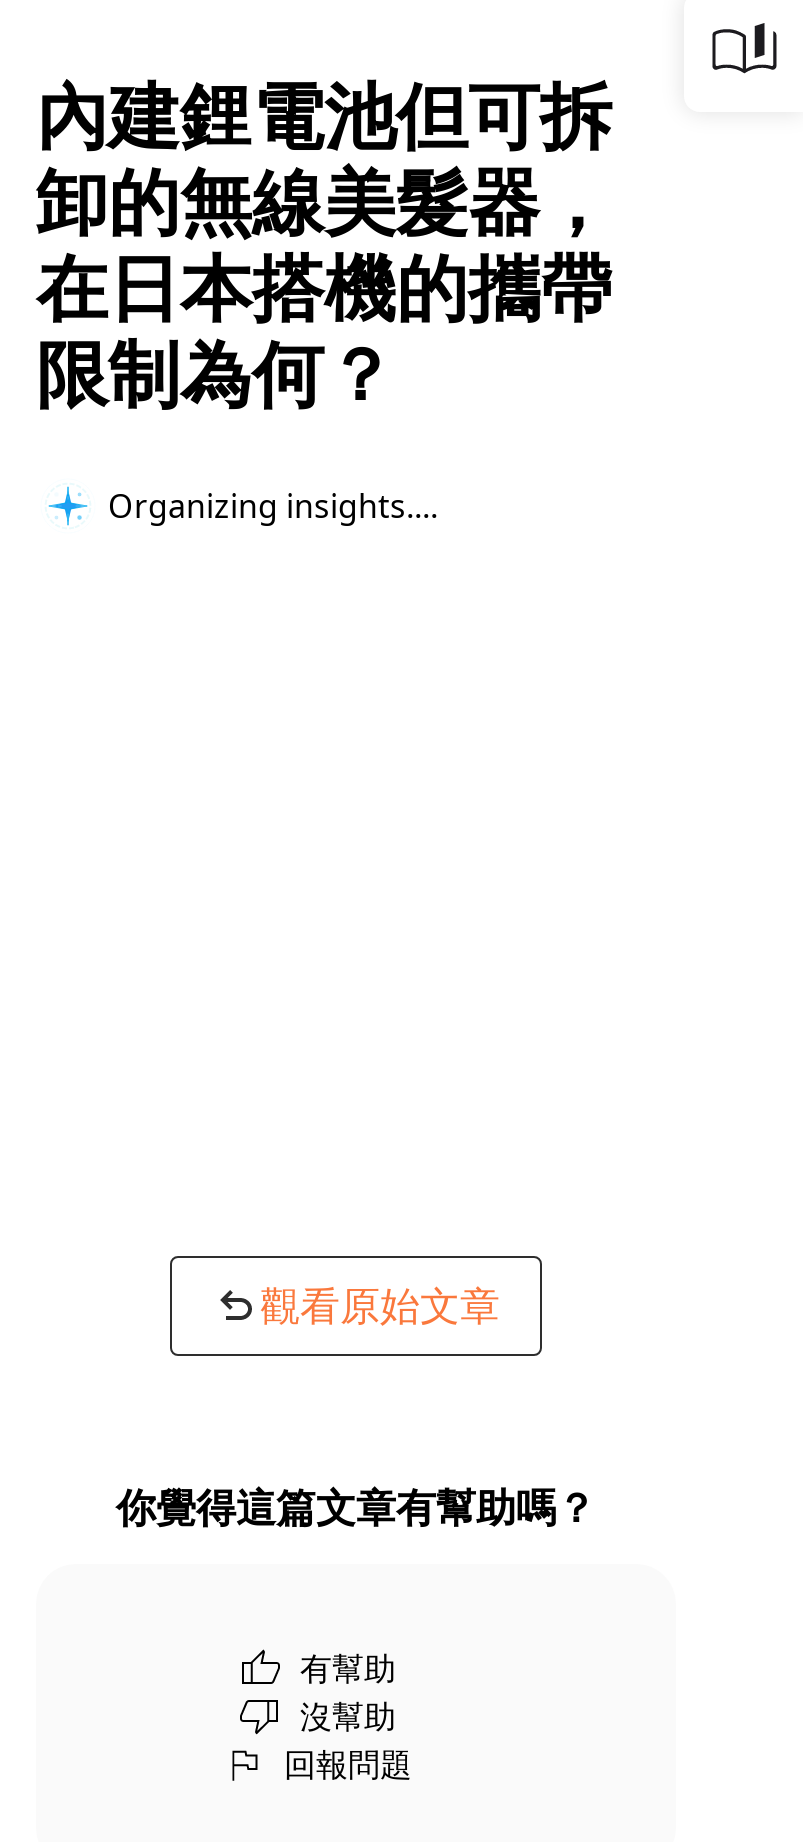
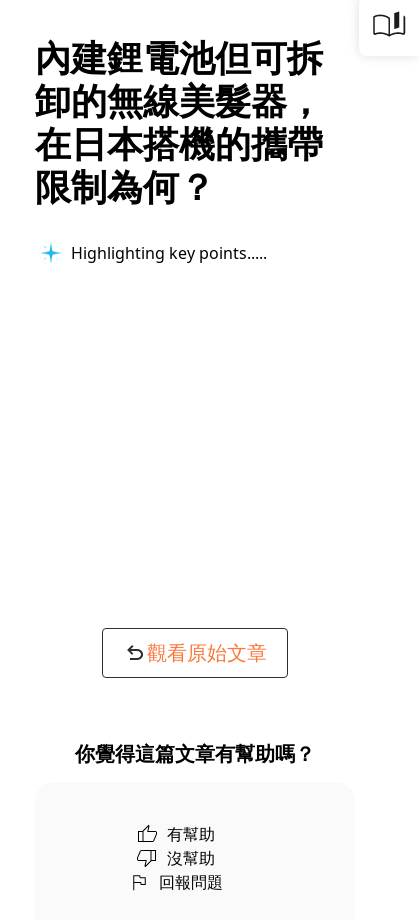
[108,483,430,527] Organizing insights... -> [71,241,259,263] Highlighting key points...

